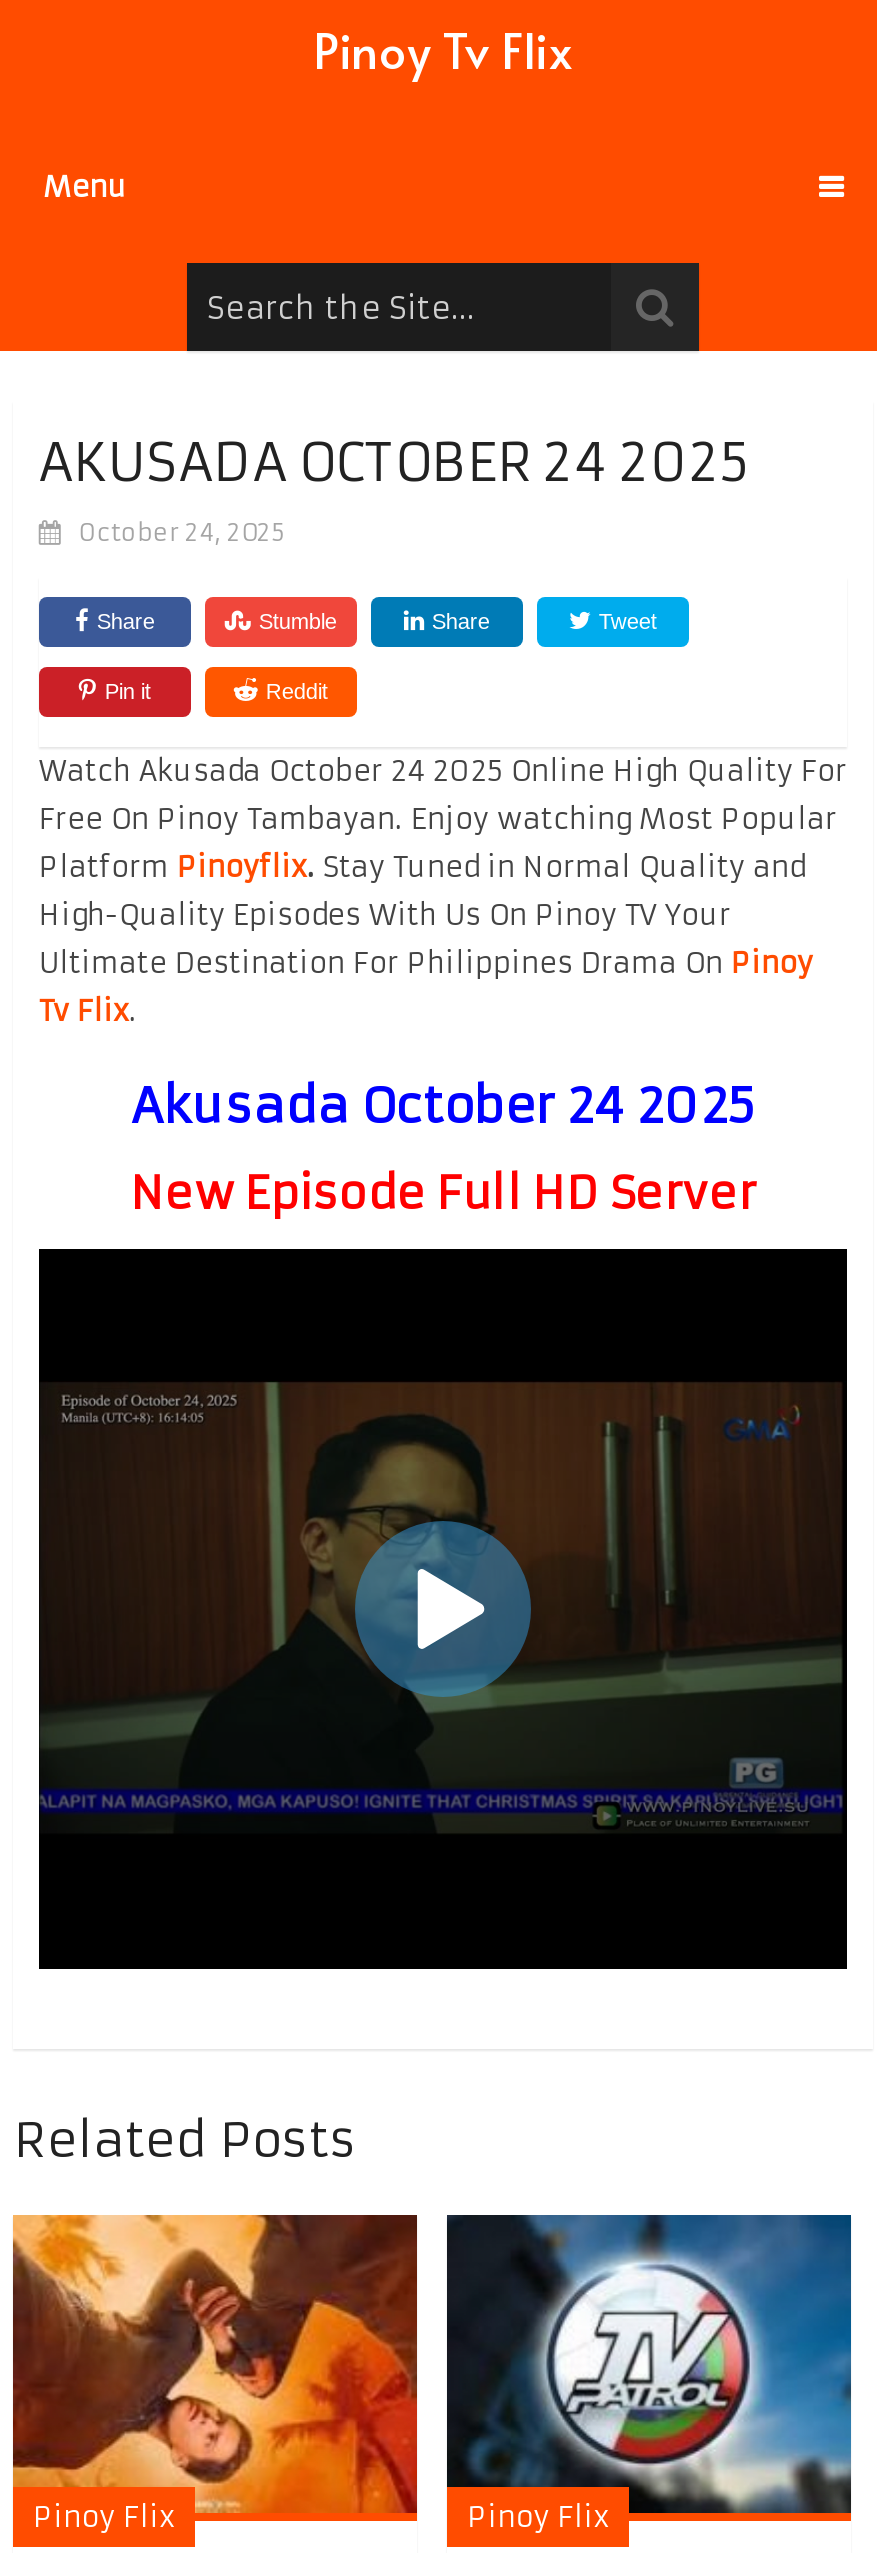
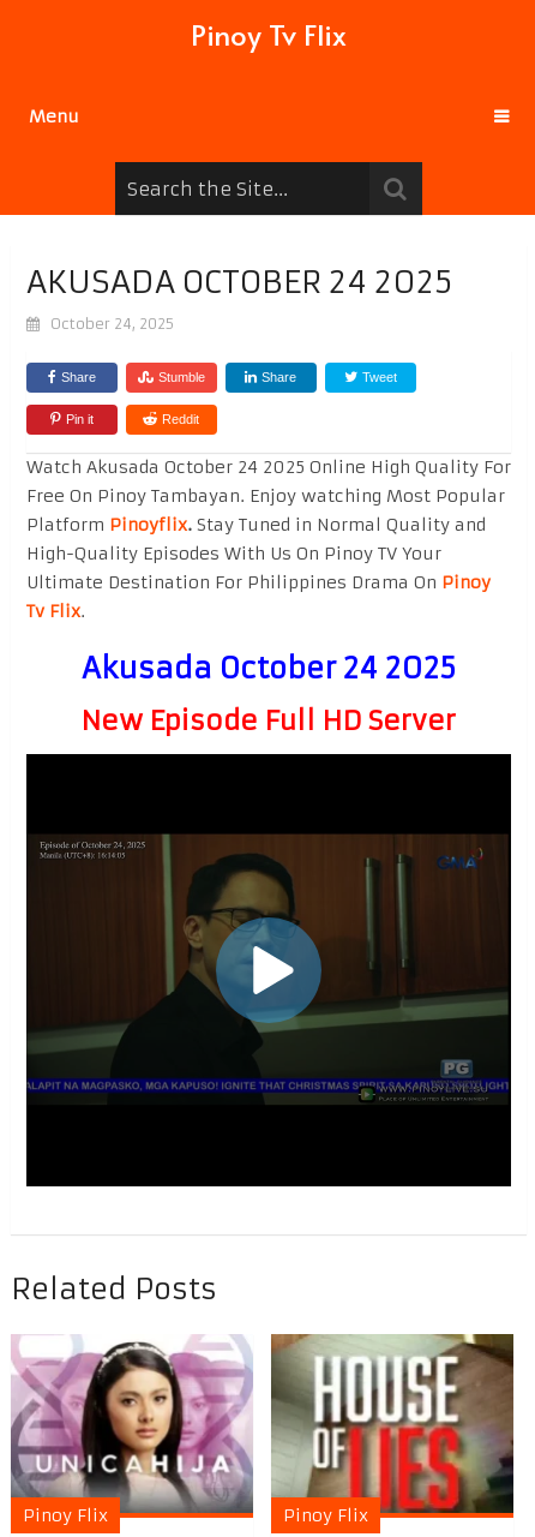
[11,2213,419,2513] [image] -> [10,1334,254,1514] [image]
[445,2213,853,2513] [image] -> [270,1333,515,1513] [image]

